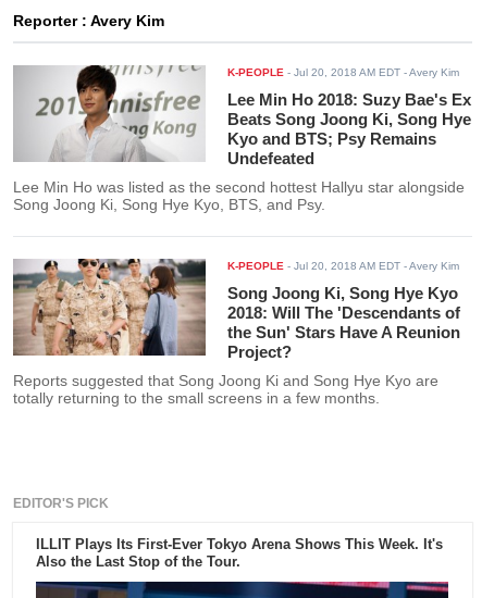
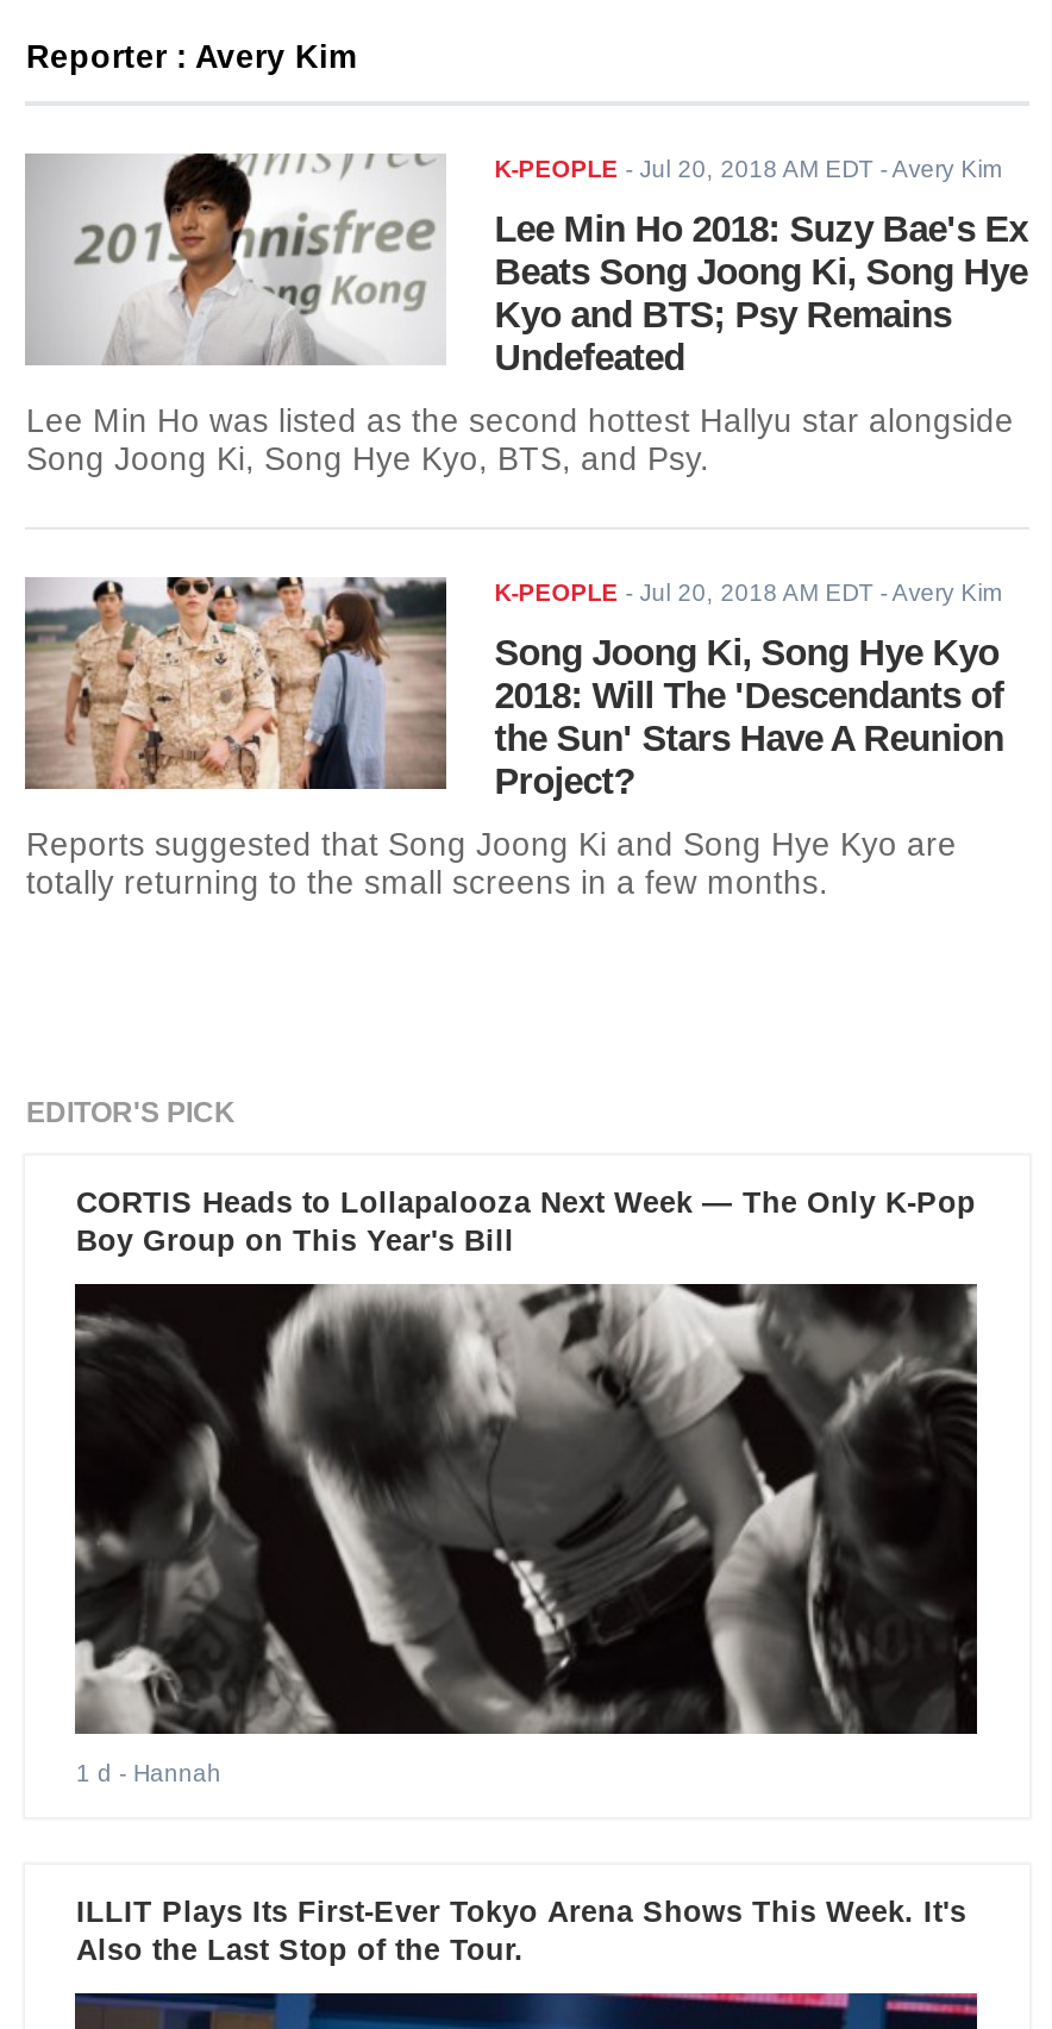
none -> [75,1282,979,1786] [image] | 1 d - Hannah
none -> [76,1184,976,1258] CORTIS Heads to Lollapalooza Next Week — The Only K-Pop | Boy Group on This Year's Bill

